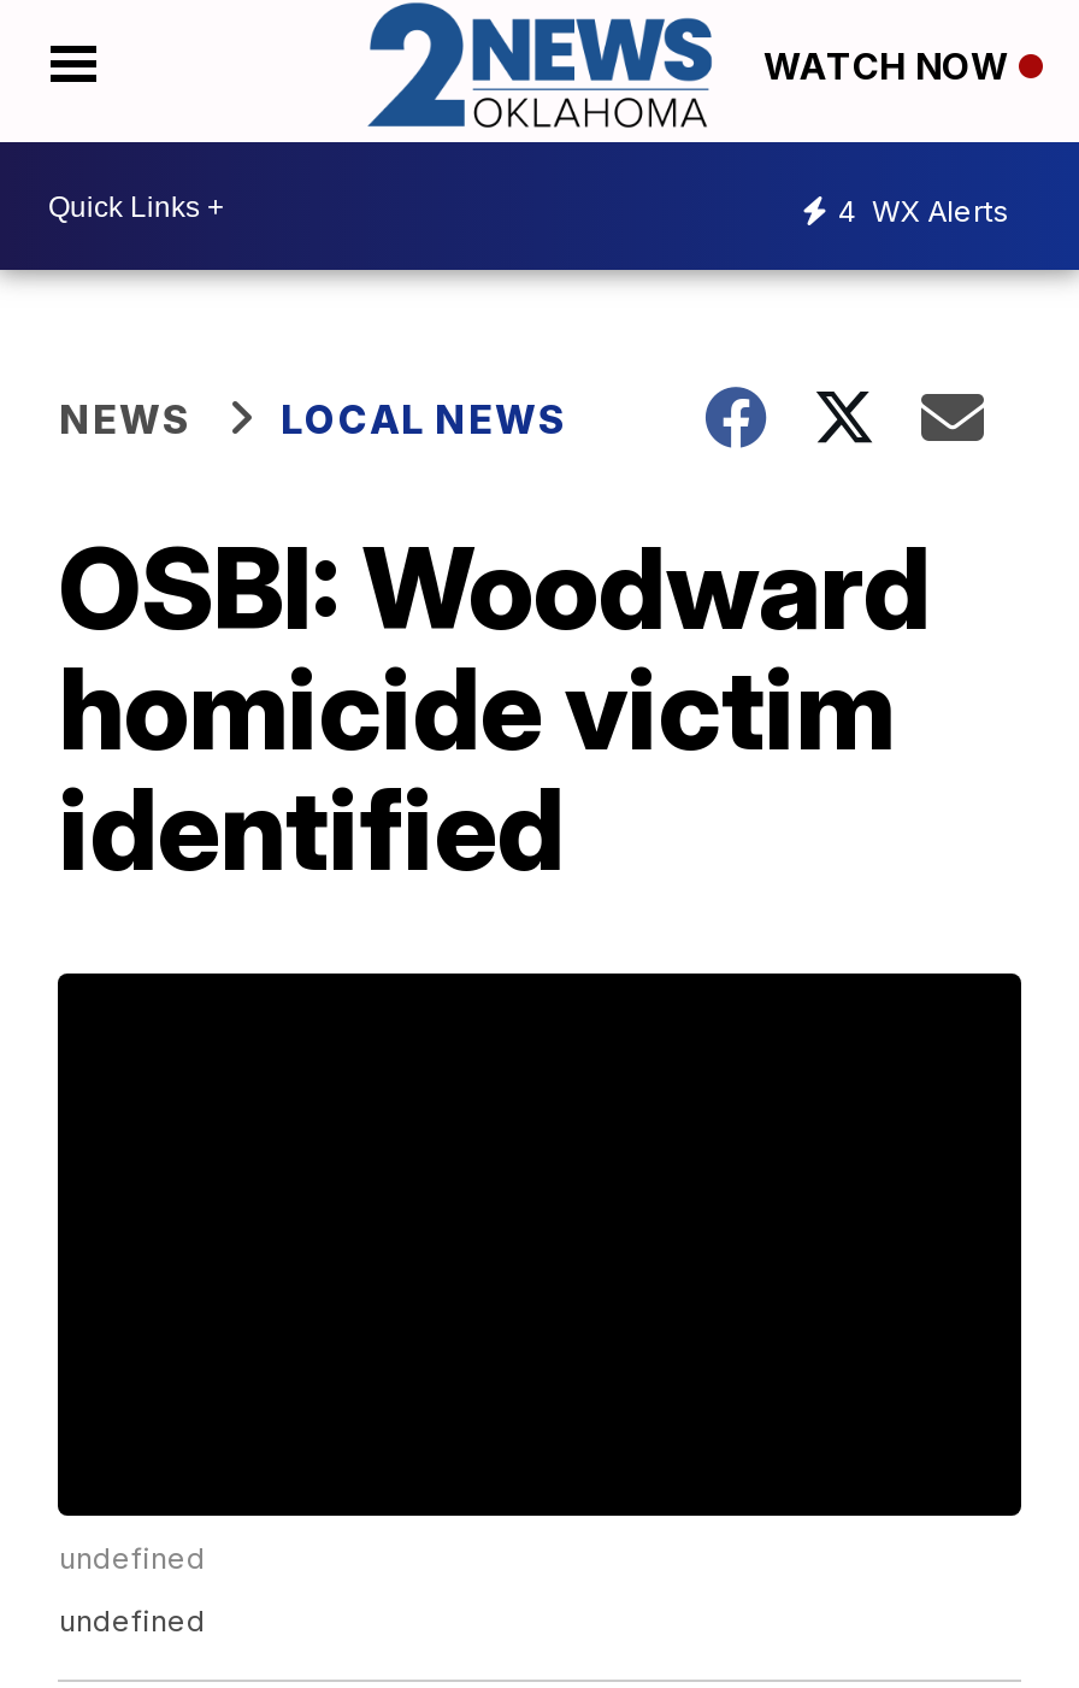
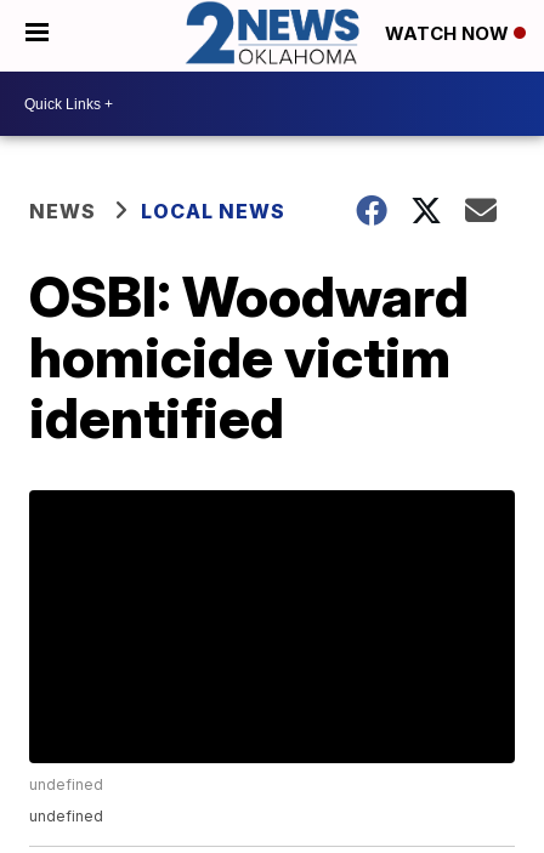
[838,192,1009,228] 4 WX Alerts -> none

